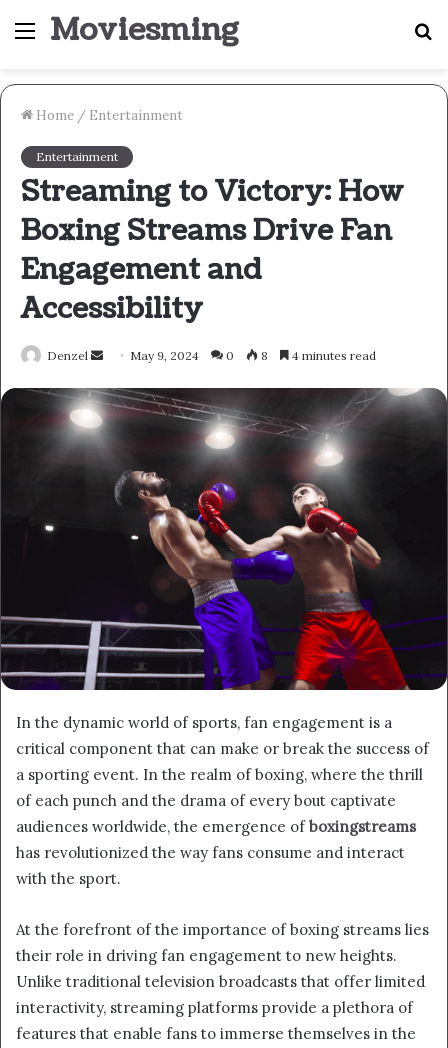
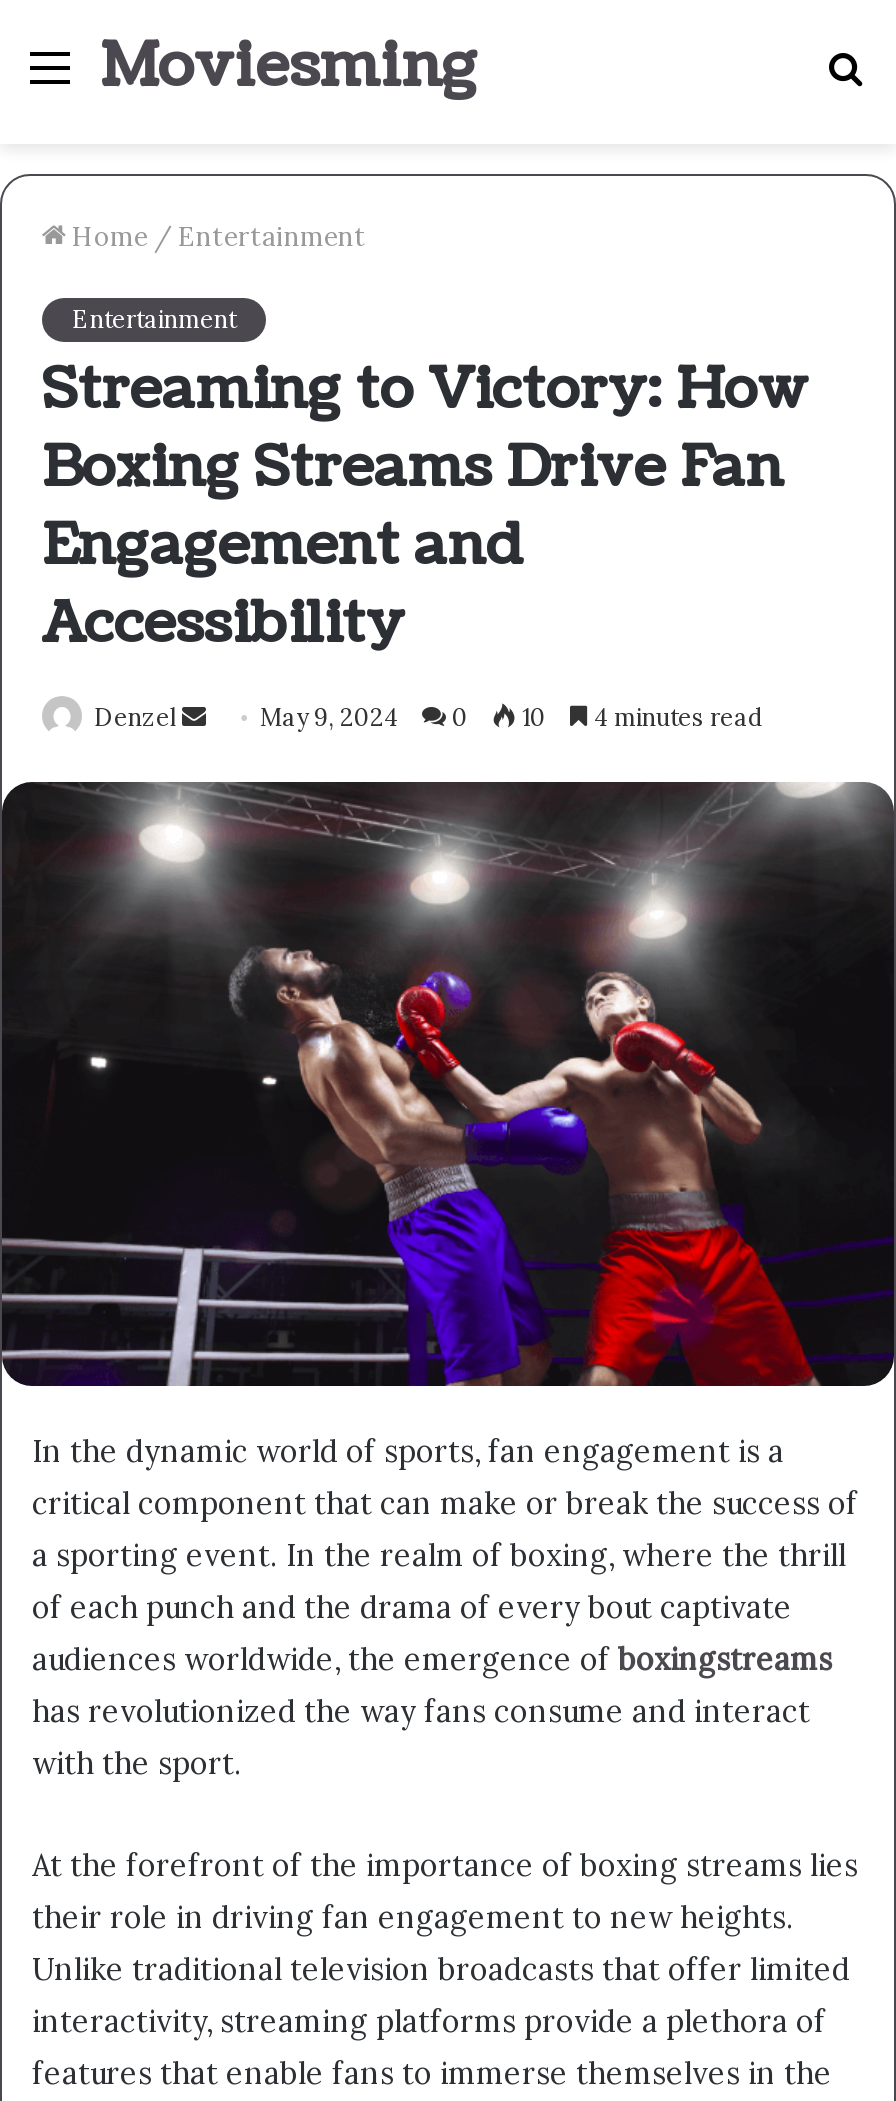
[258,348,268,363] 8 -> [516,702,546,732] 10

